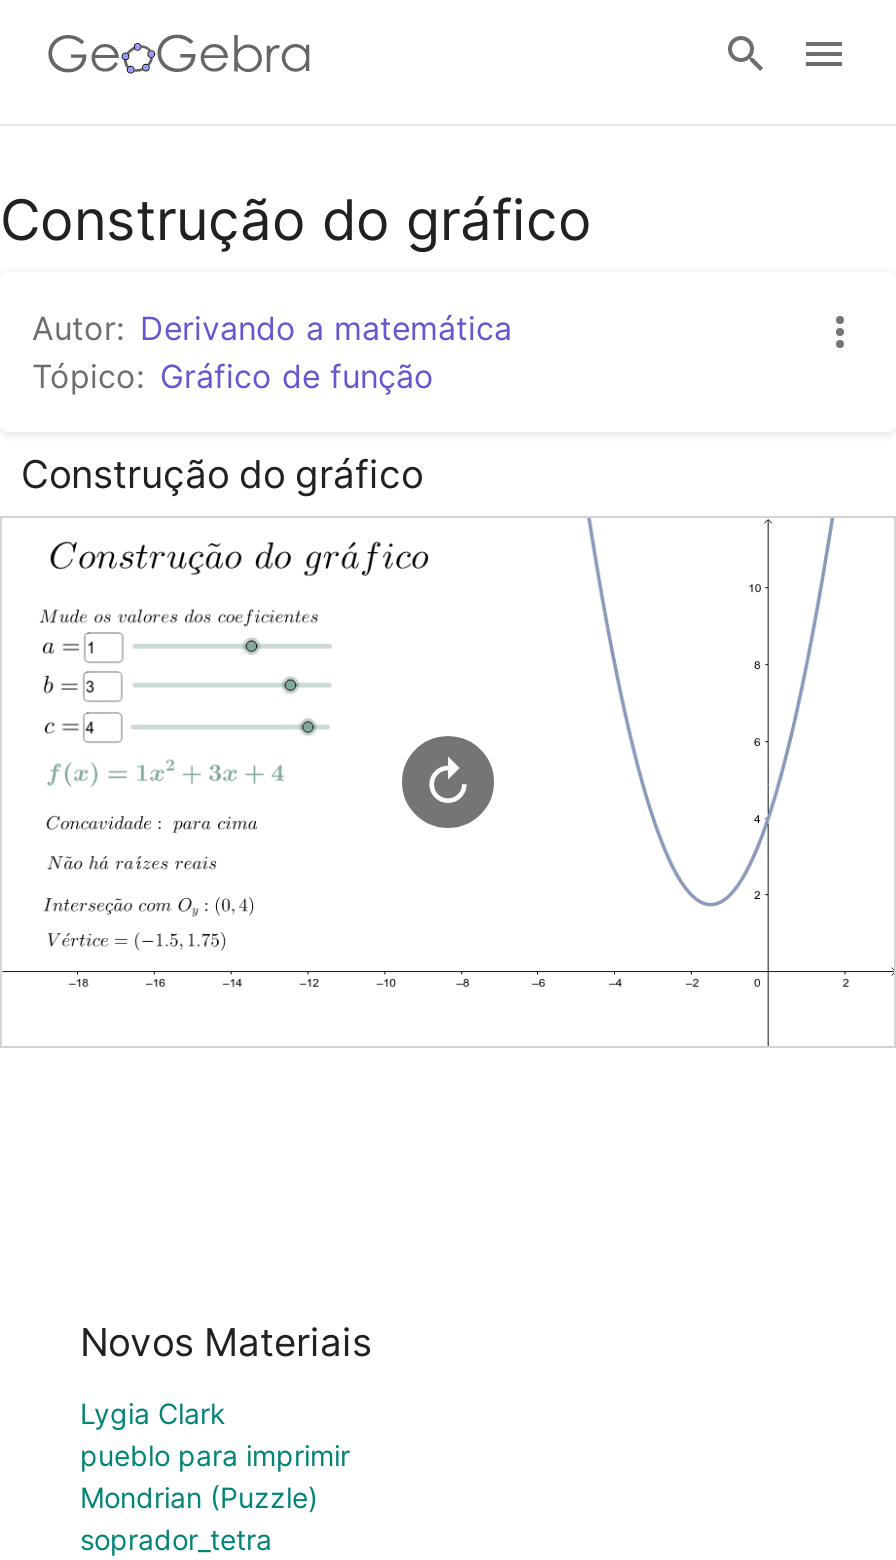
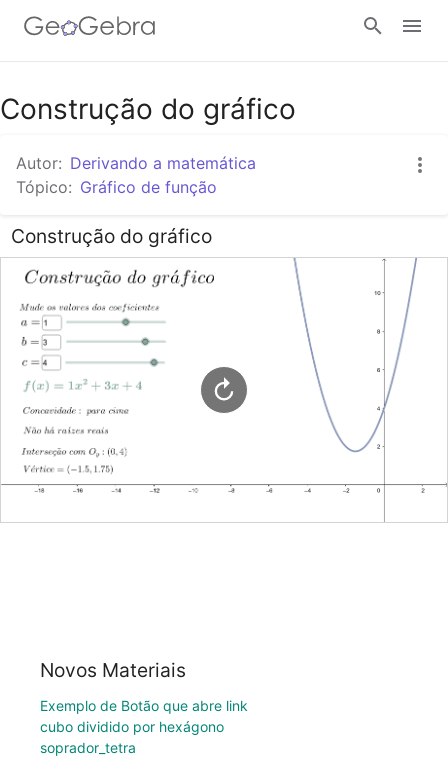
[80,1396,350,1514] Lygia Clark | pueblo para imprimir | Mondrian (Puzzle) -> [40,697,248,735] Exemplo de Botão que abre link | cubo dividido por hexágono

